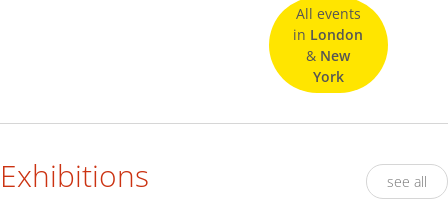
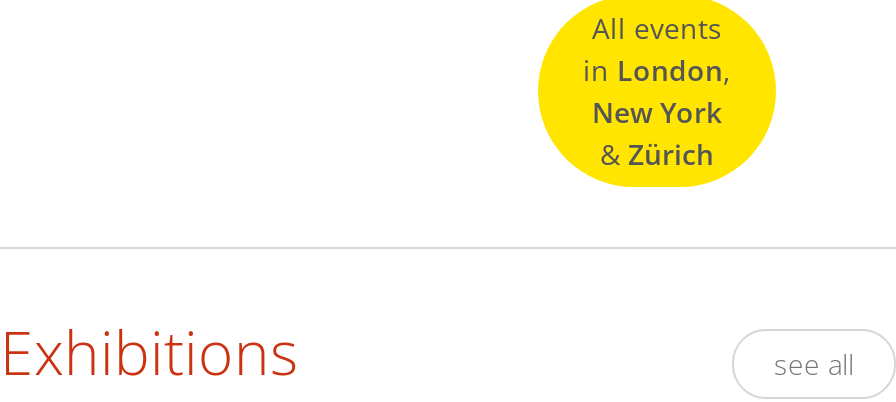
[293,25,363,86] in London | & New | York -> [583,50,731,172] in London, | New York | & Zürich

